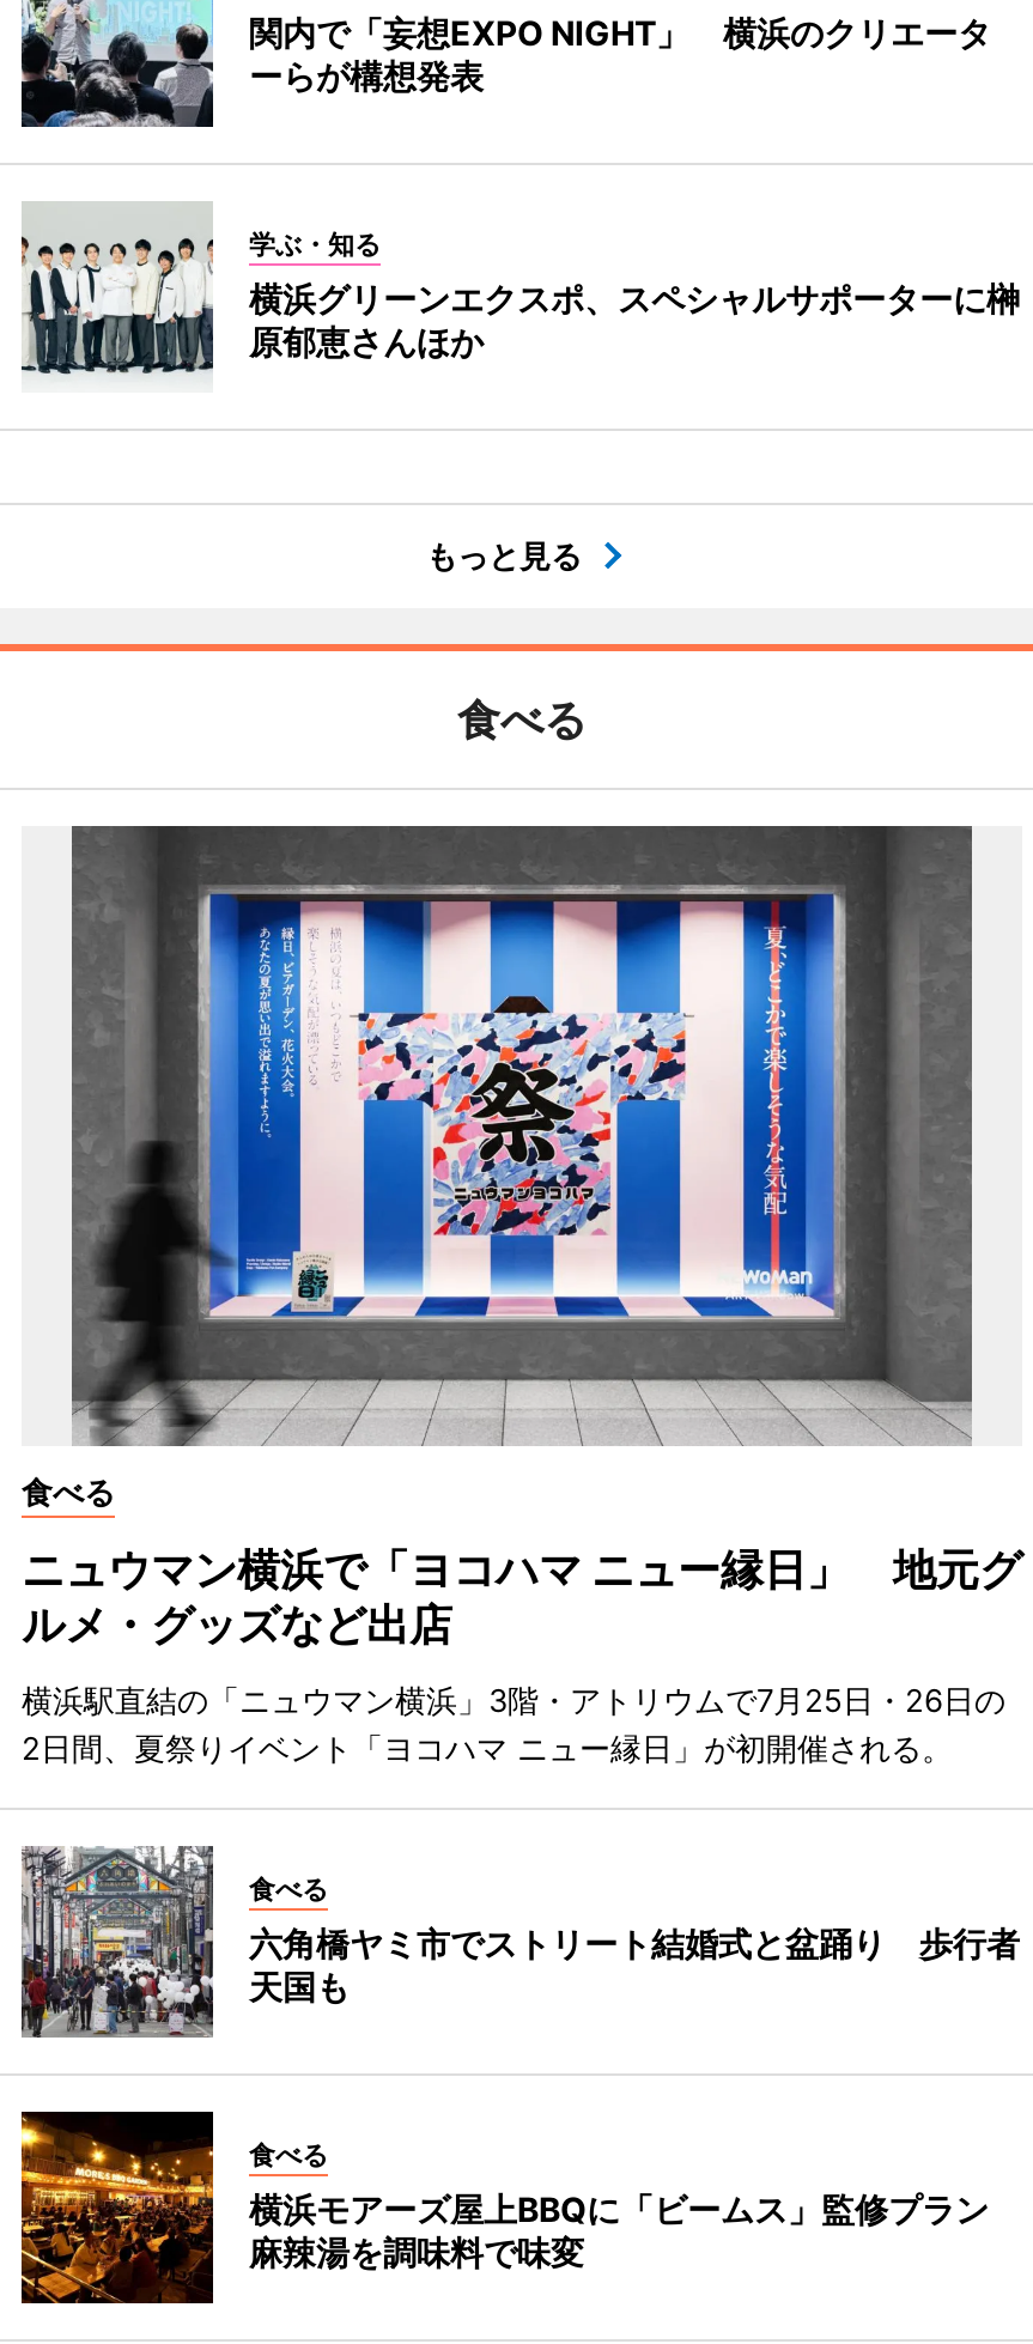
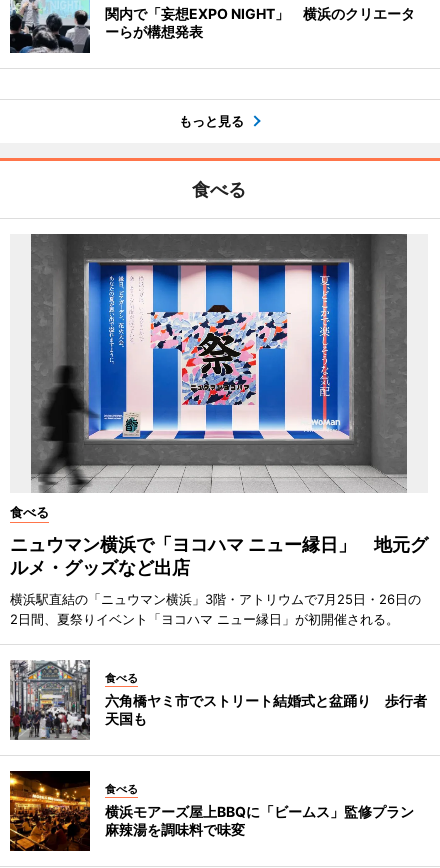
[19,201,1020,385] [image] | 学ぶ・知る | 横浜グリーンエクスポ、スペシャルサポーターに榊 | 原郁恵さんほか -> none

